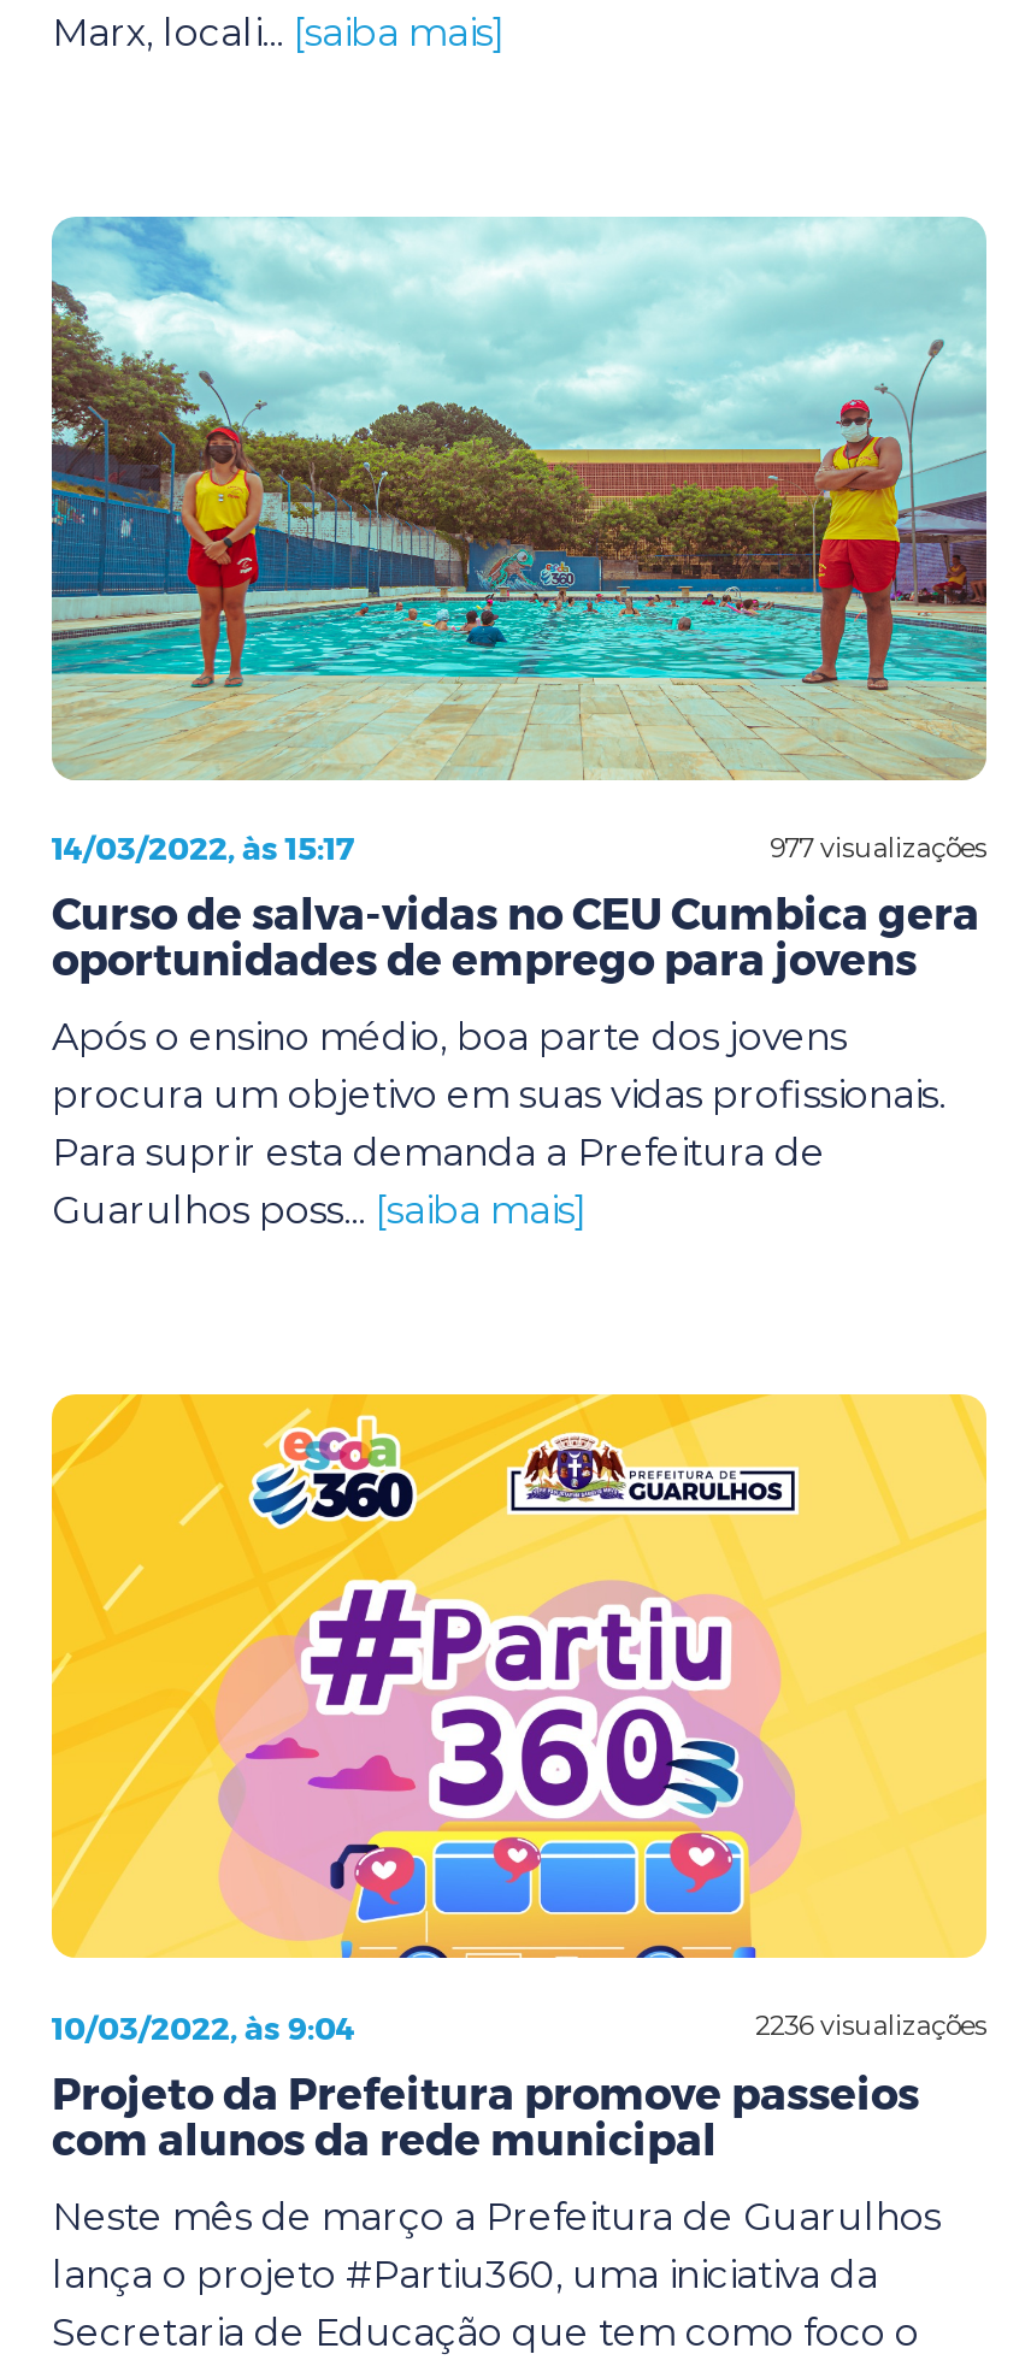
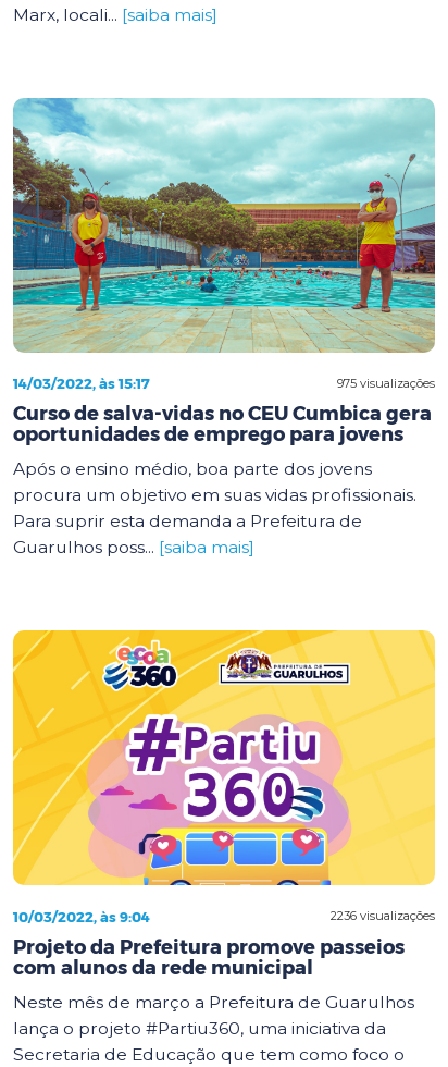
[770,830,986,863] 977 visualizações -> [337,375,435,390] 975 visualizações

